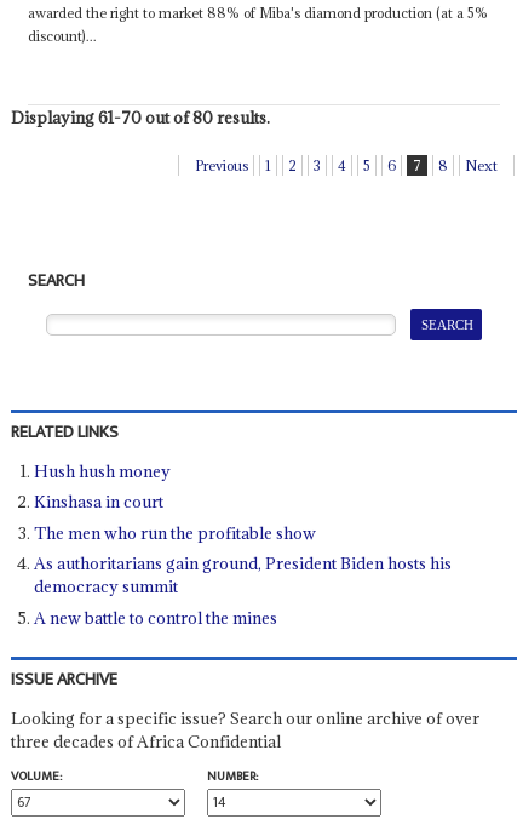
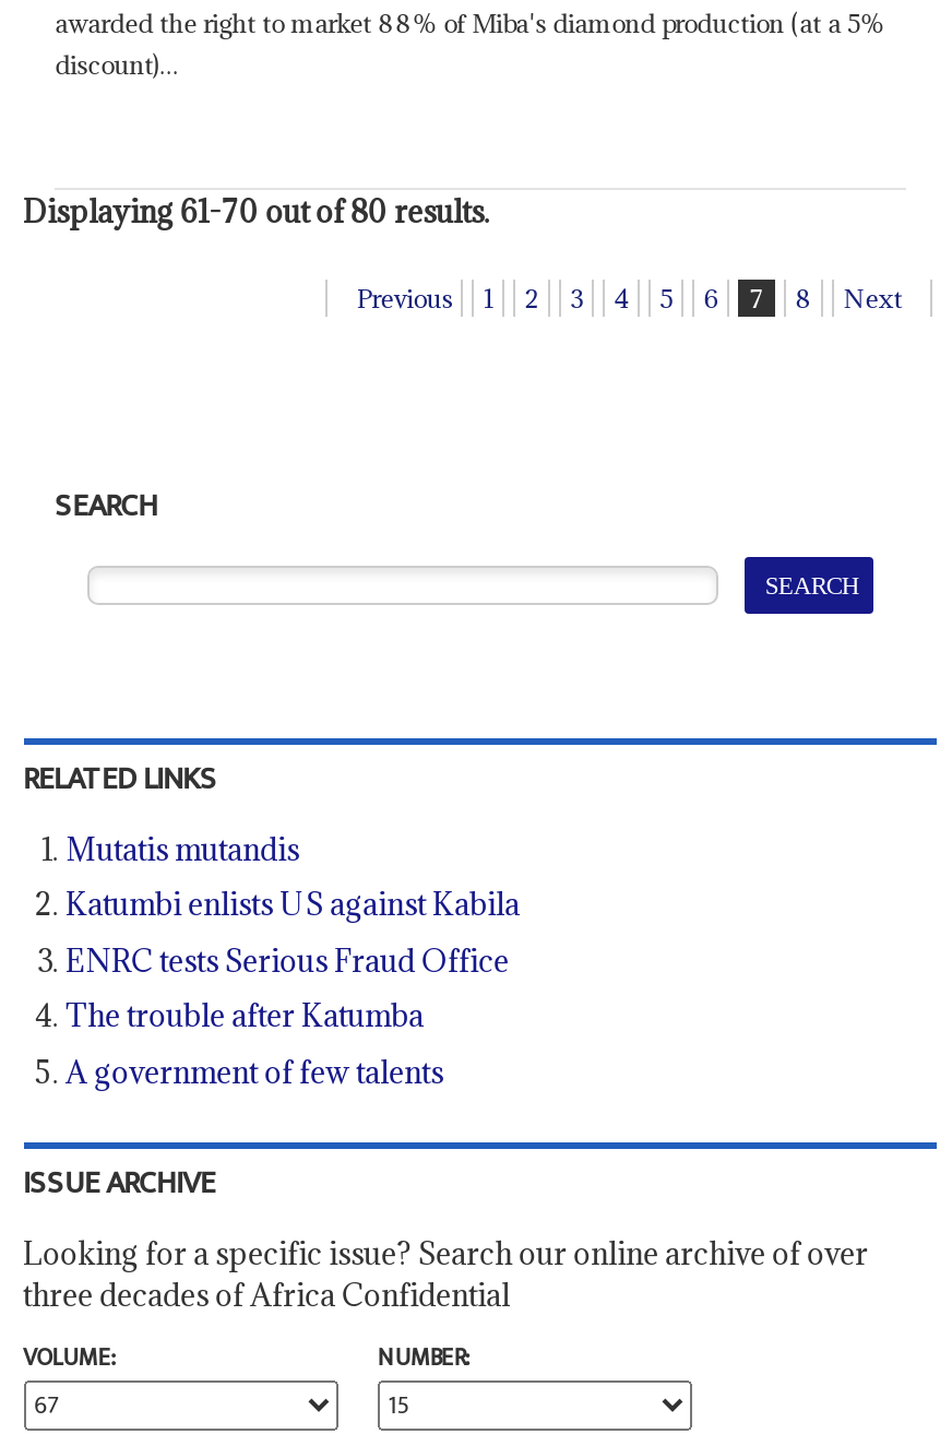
[34,460,452,628] Hush hush money | Kinshasa in court | The men who run the profitable show | As authoritarians gain ground, President Biden hosts his | democracy summit | A new battle to control the mines -> [66,829,520,1092] Mutatis mutandis | Katumbi enlists US against Kabila | ENRC tests Serious Fraud Office | The trouble after Katumba | A government of few talents

